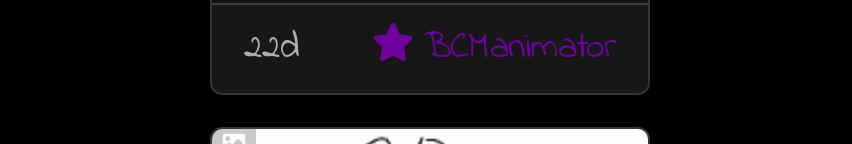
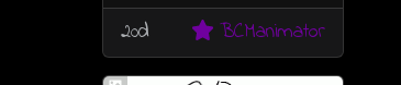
[244,21,300,75] 22d -> [121,18,149,47] 20d

